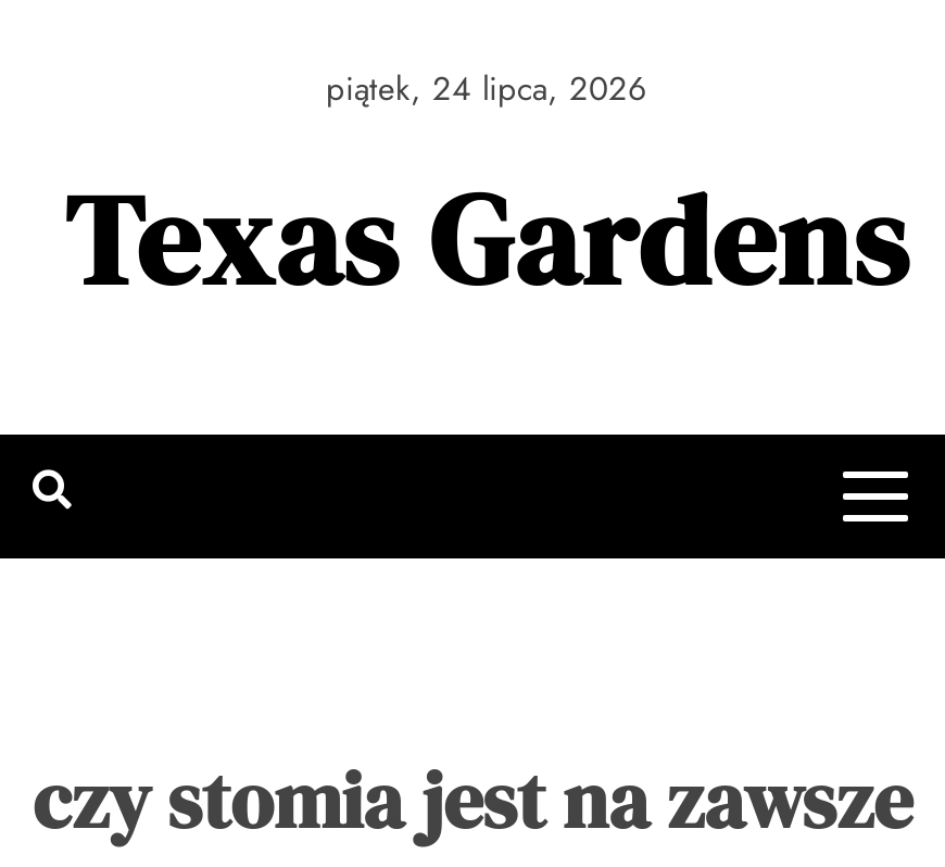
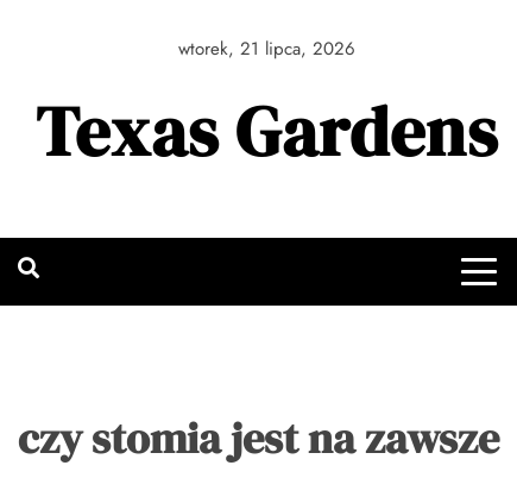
[326,65,647,113] piątek, 24 lipca, 2026 -> [178,36,355,62] wtorek, 21 lipca, 2026

